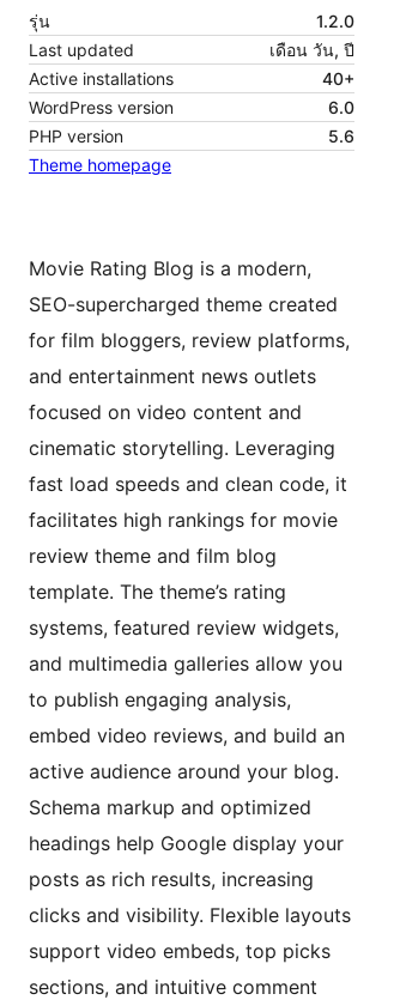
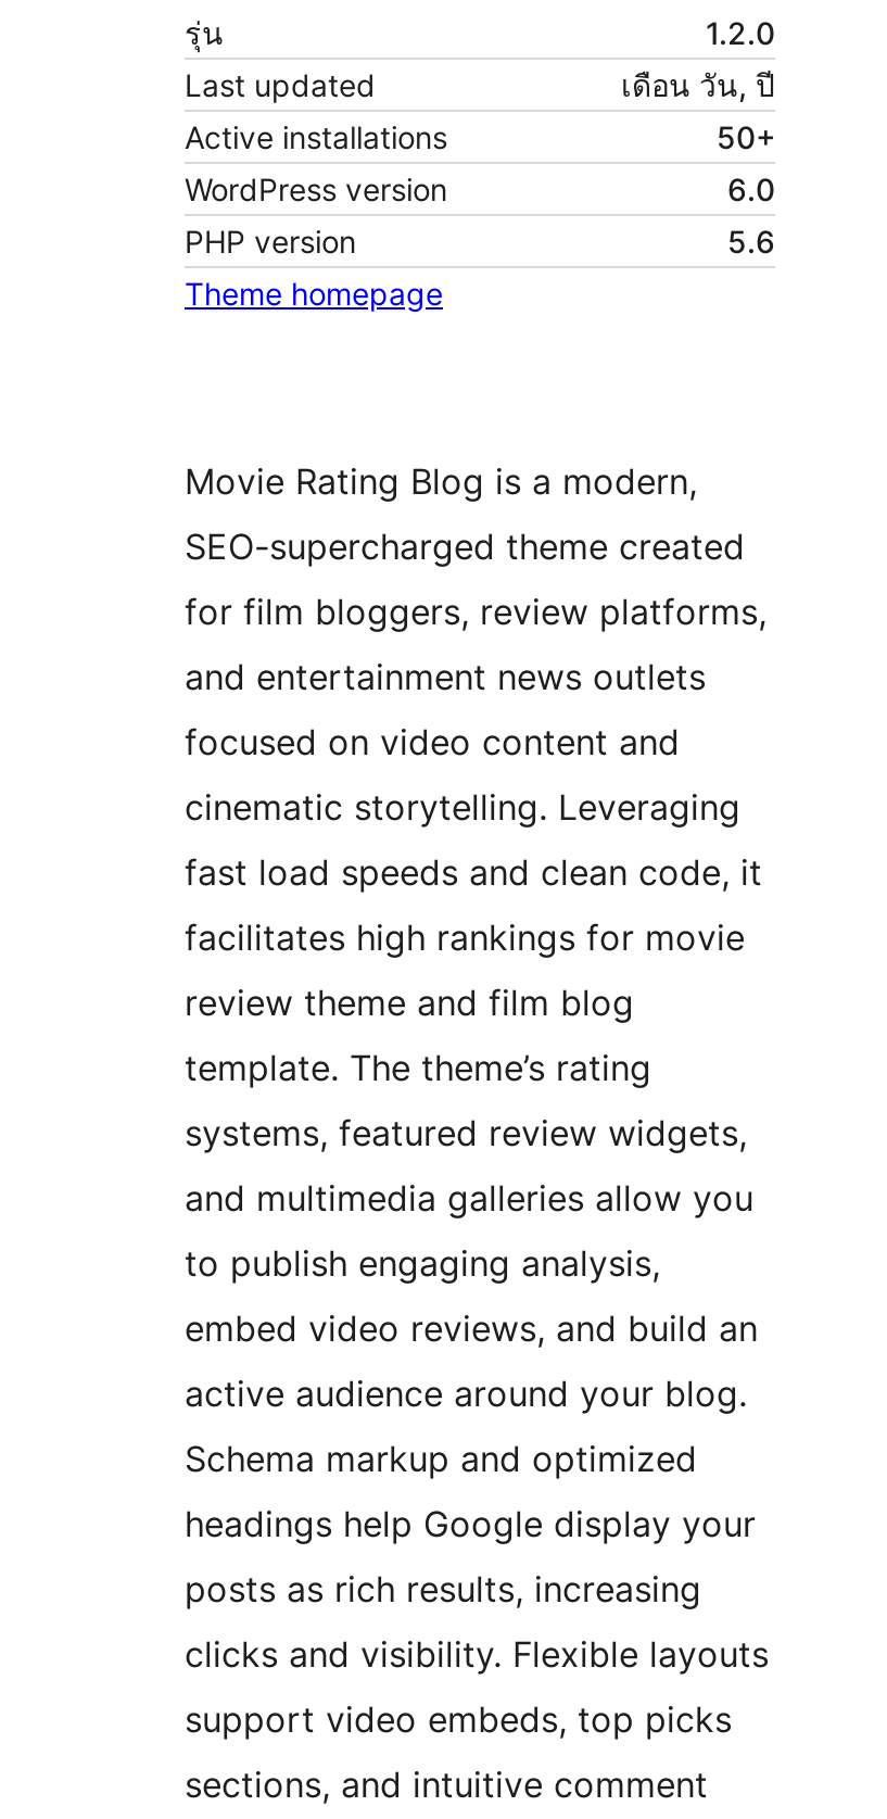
[322,68,354,88] 40+ -> [717,118,775,155] 50+

